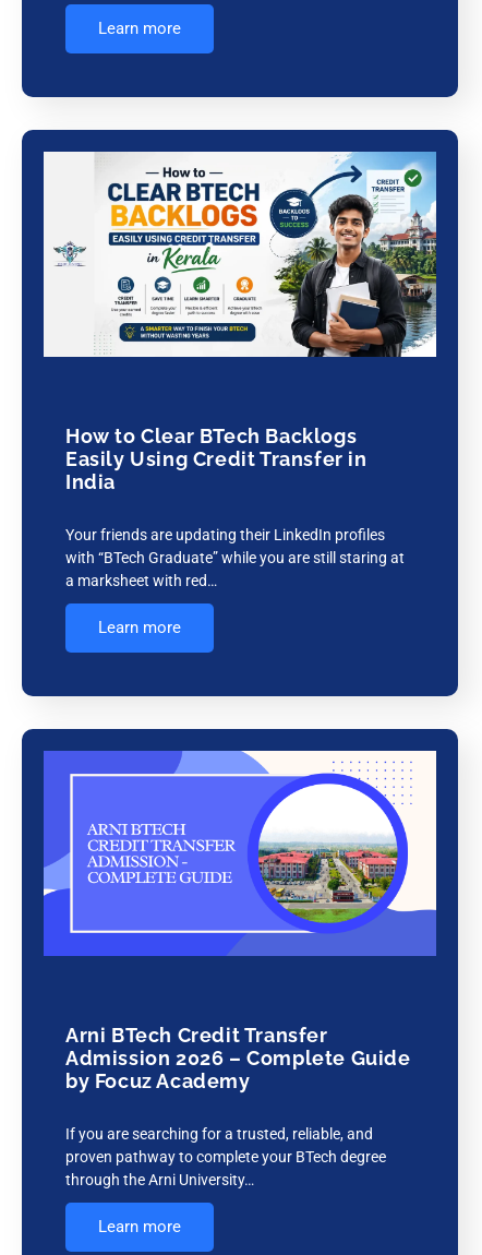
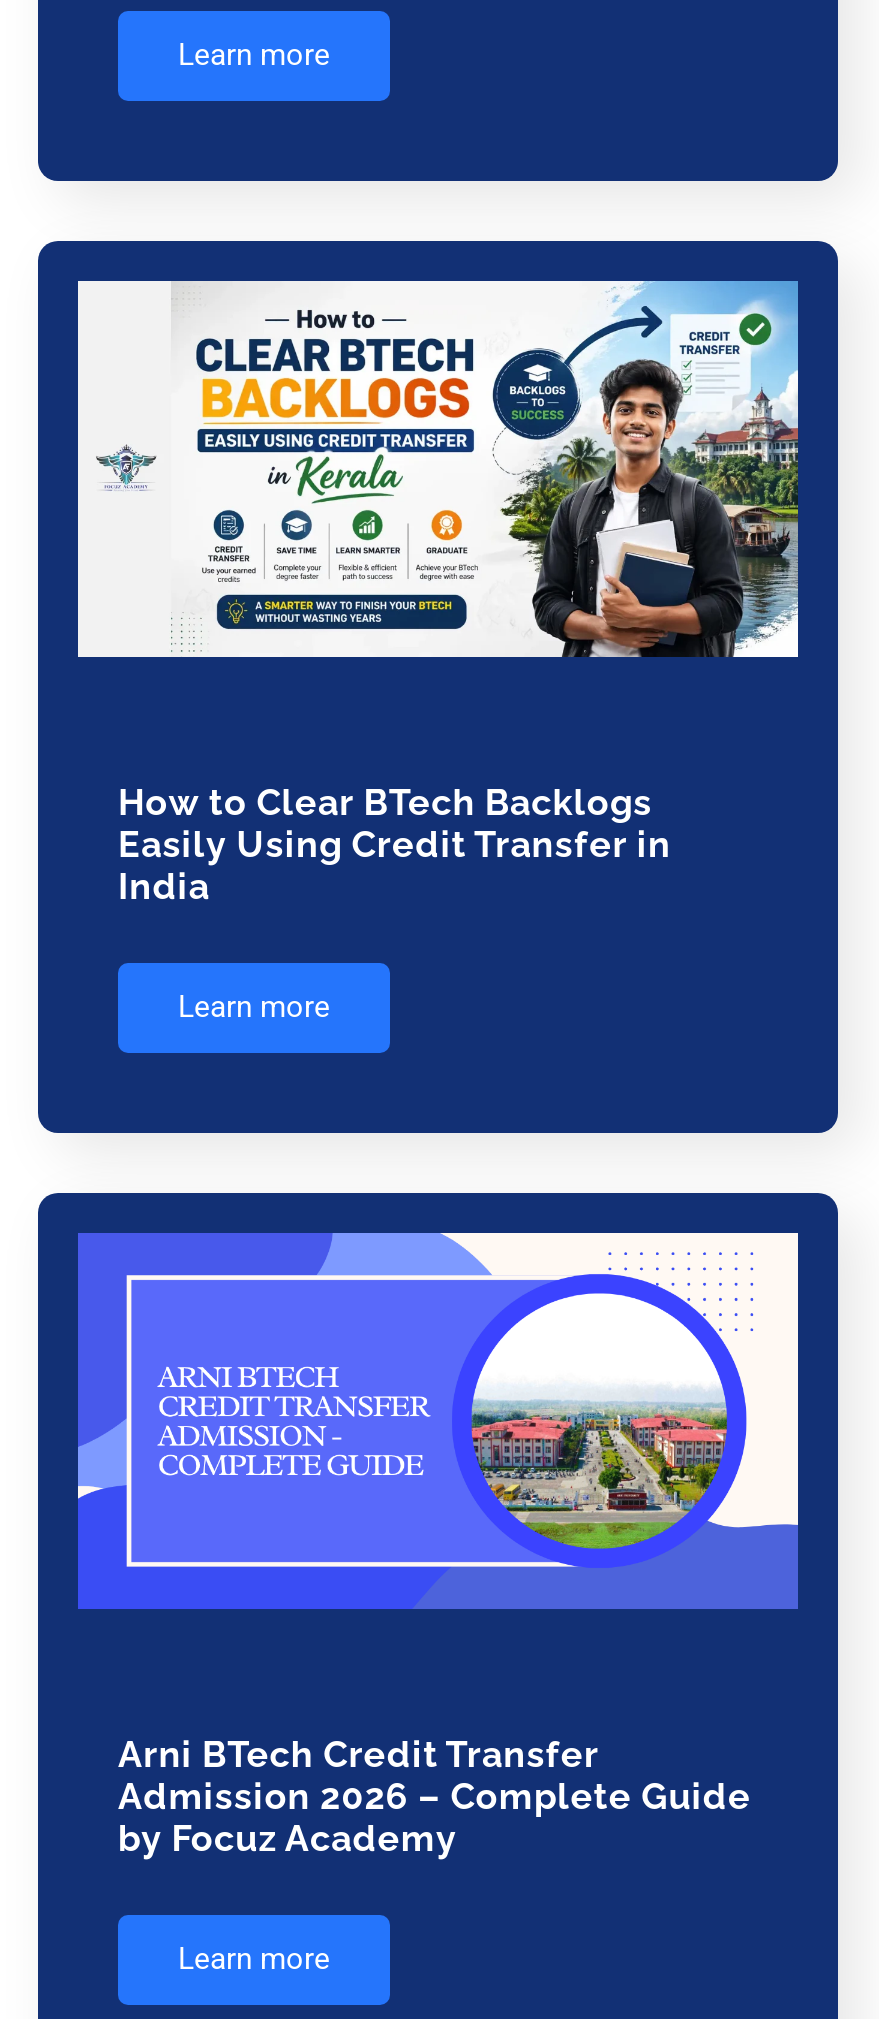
[65,526,405,589] Your friends are updating their LinkedIn profiles | with “BTech Graduate” while you are still staring at | a marksheet with red… -> none
[65,1126,386,1189] If you are searching for a trusted, reliable, and | proven pathway to complete your BTech degree | through the Arni University… -> none

